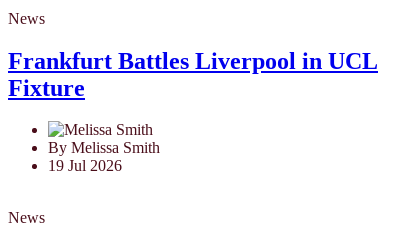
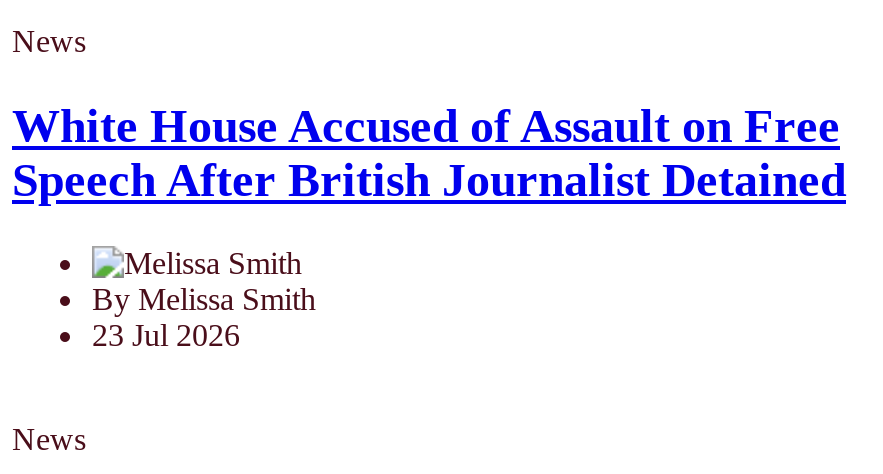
[8,48,378,101] Frankfurt Battles Liverpool in UCL | Fixture -> [12,99,846,205] White House Accused of Assault on Free | Speech After British Journalist Detained
[48,157,122,174] 19 Jul 2026 -> [92,319,240,353] 23 Jul 2026

